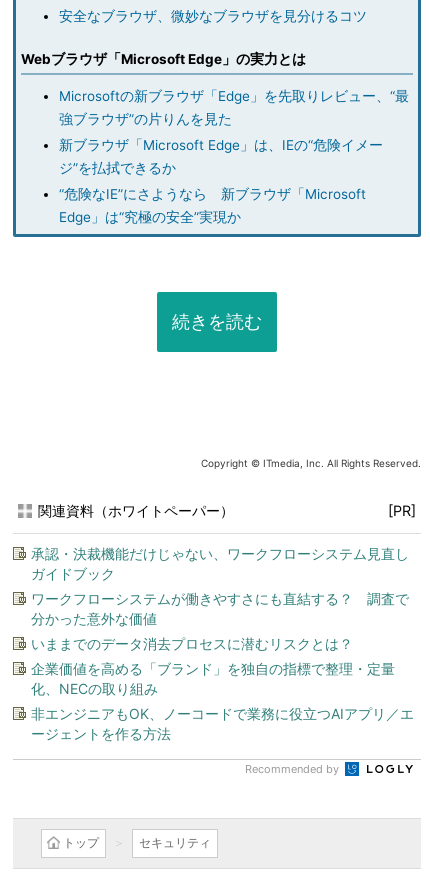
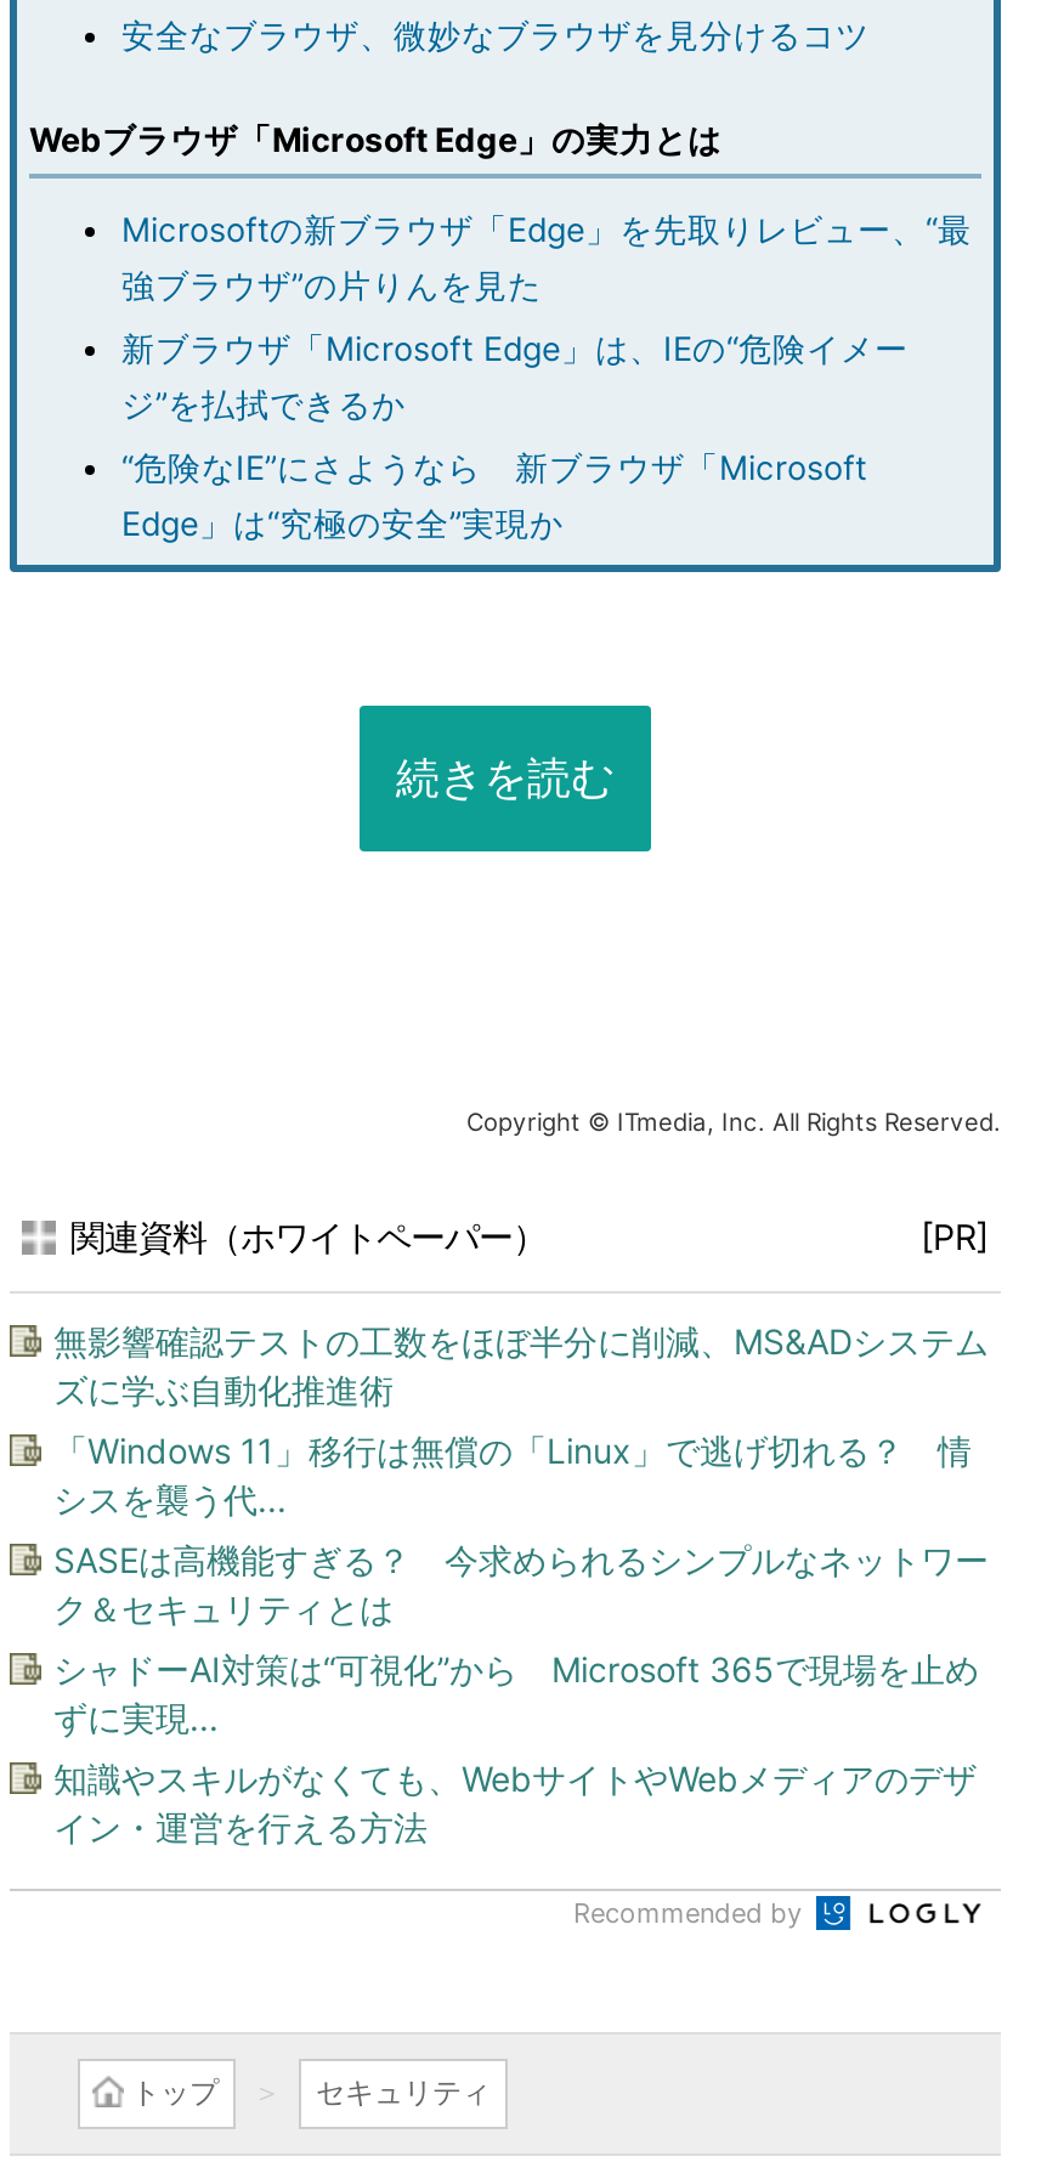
[31,545,409,582] 承認・決裁機能だけじゃない、ワークフローシステム見直し | ガイドブック -> [53,1320,989,1410] 無影響確認テストの工数をほぼ半分に削減、MS&ADシステム | ズに学ぶ自動化推進術
[31,590,409,627] ワークフローシステムが働きやすさにも直結する？ 調査で | 分かった意外な価値 -> [53,1430,972,1519] 「Windows 11」移行は無償の「Linux」で逃げ切れる？ 情 | シスを襲う代...
[31,635,353,652] いままでのデータ消去プロセスに潜むリスクとは？ -> [53,1539,989,1629] SASEは高機能すぎる？ 今求められるシンプルなネットワー | ク＆セキュリティとは
[31,660,395,697] 企業価値を高める「ブランド」を独自の指標で整理・定量 | 化、NECの取り組み -> [53,1648,979,1738] シャドーAI対策は“可視化”から Microsoft 365で現場を止め | ずに実現...
[31,705,414,742] 非エンジニアもOK、ノーコードで業務に役立つAIアプリ／エ | ージェントを作る方法 -> [53,1758,977,1847] 知識やスキルがなくても、WebサイトやWebメディアのデザ | イン・運営を行える方法

